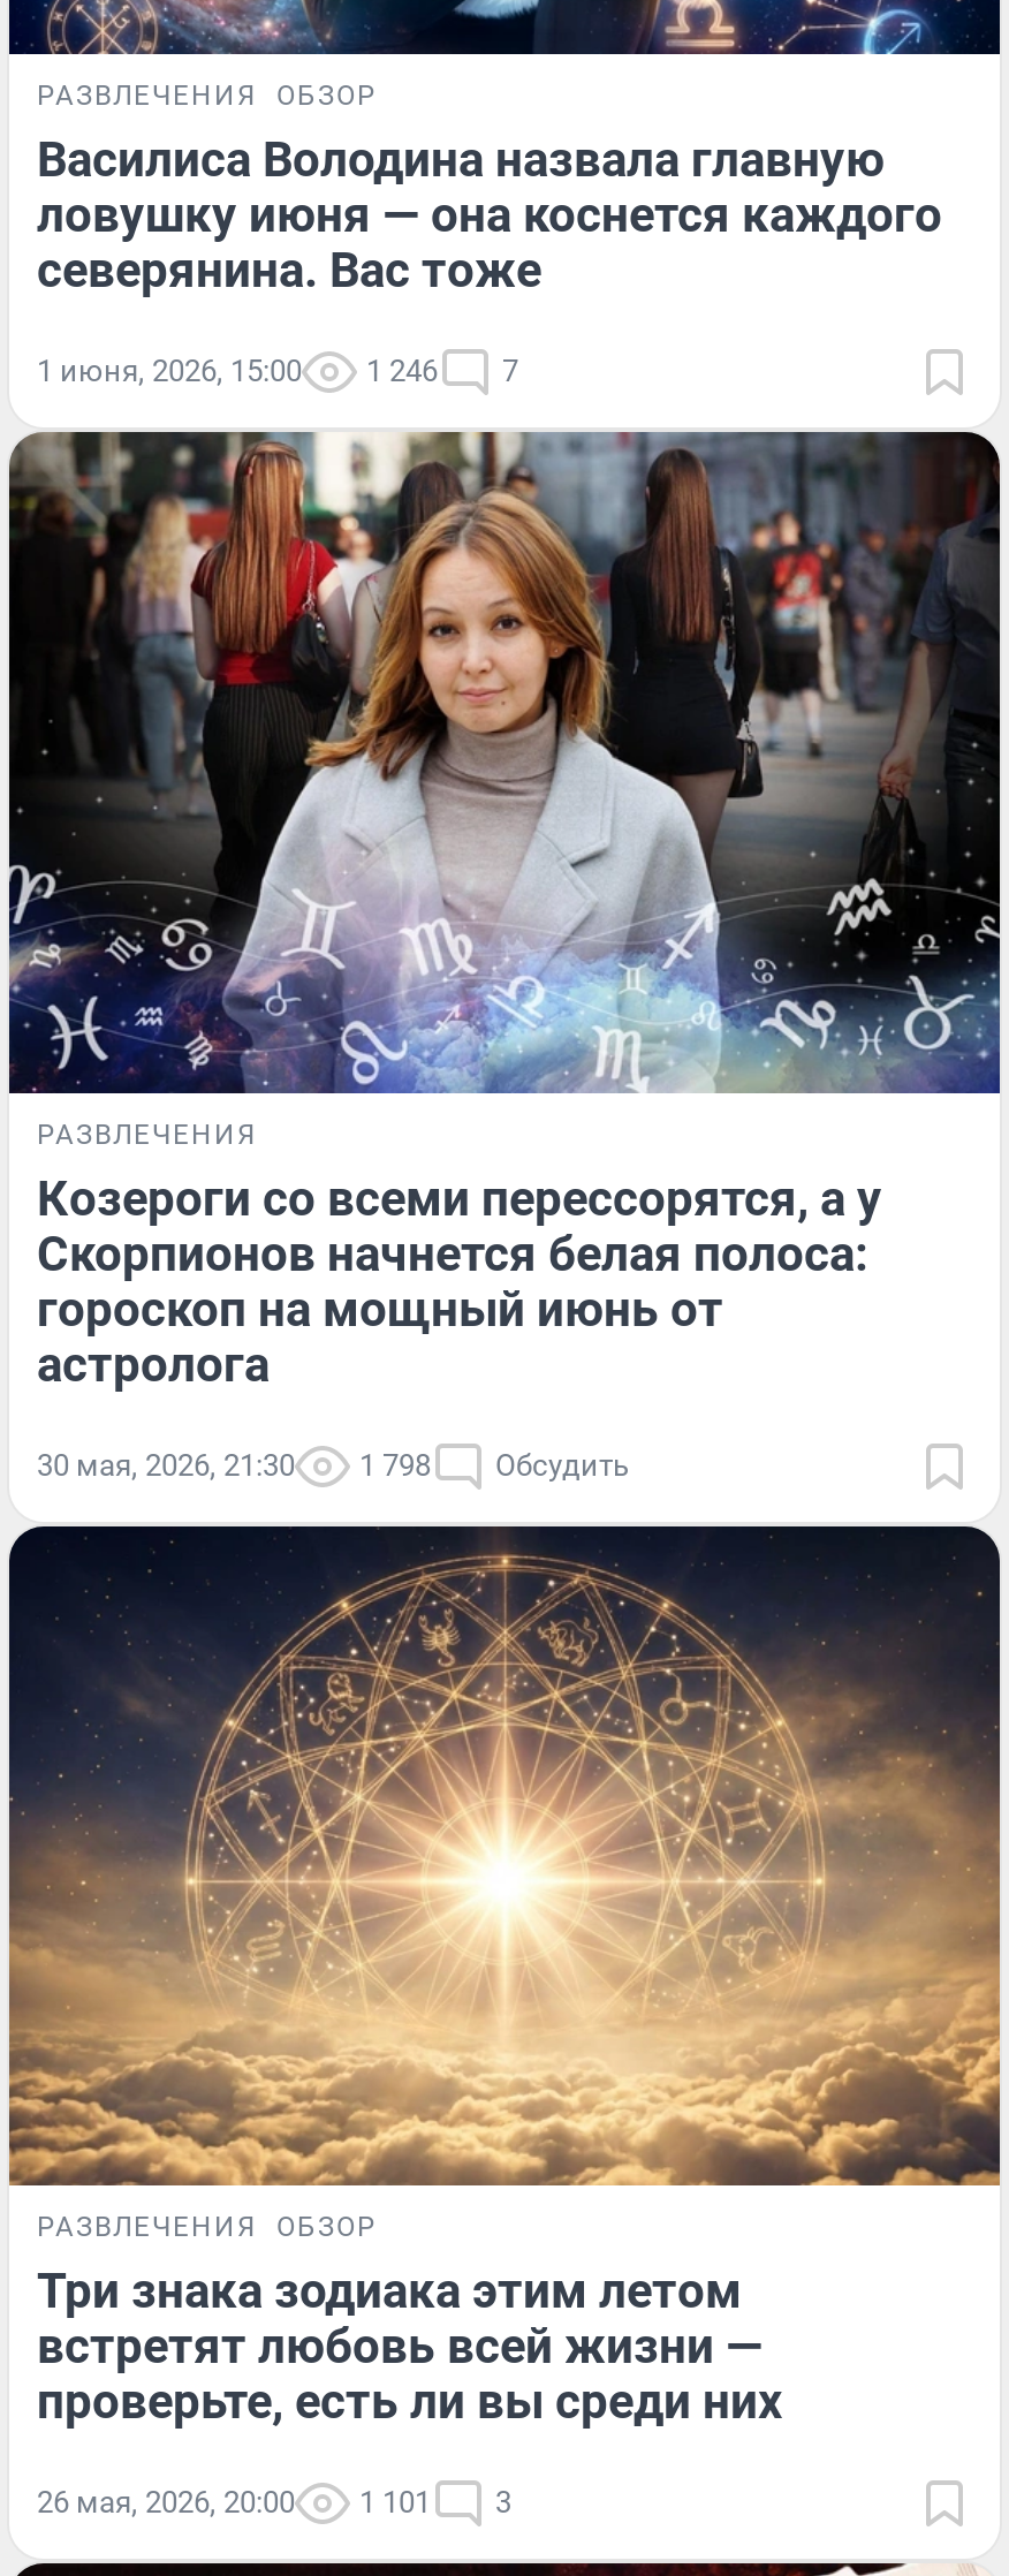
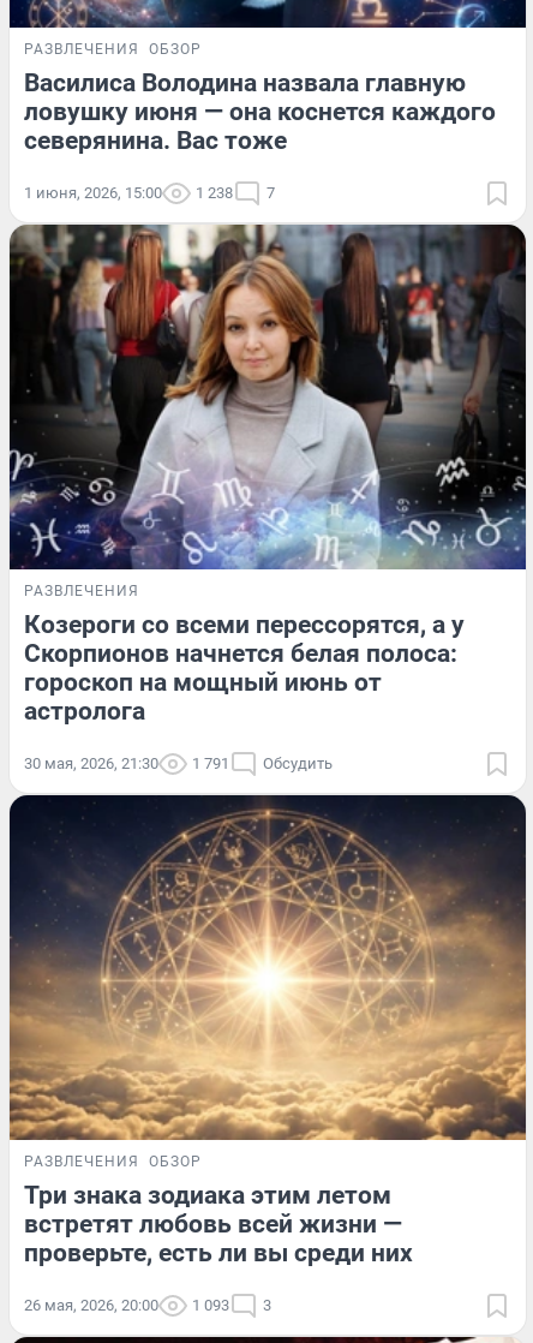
[37,353,518,388] 1 июня, 2026, 15:00 1 246 7 -> [24,184,275,202] 1 июня, 2026, 15:00 1 238 7
[37,1447,629,1481] 30 мая, 2026, 21:30 1 798 Обсудить -> [24,754,333,772] 30 мая, 2026, 21:30 1 791 Обсудить
[37,2485,511,2520] 26 мая, 2026, 20:00 1 101 3 -> [24,1296,271,1314] 26 мая, 2026, 20:00 1 093 3

